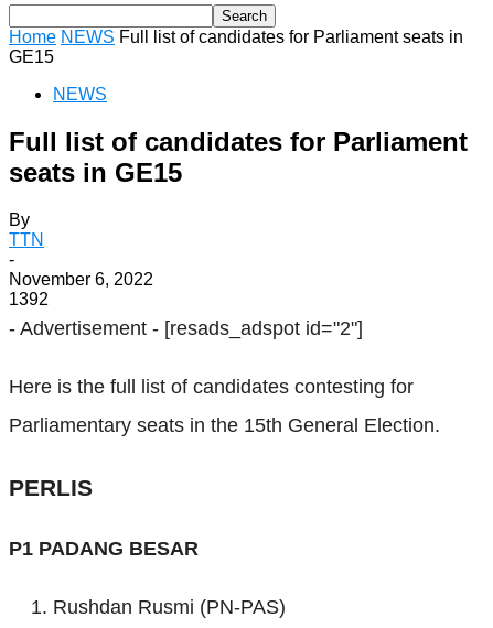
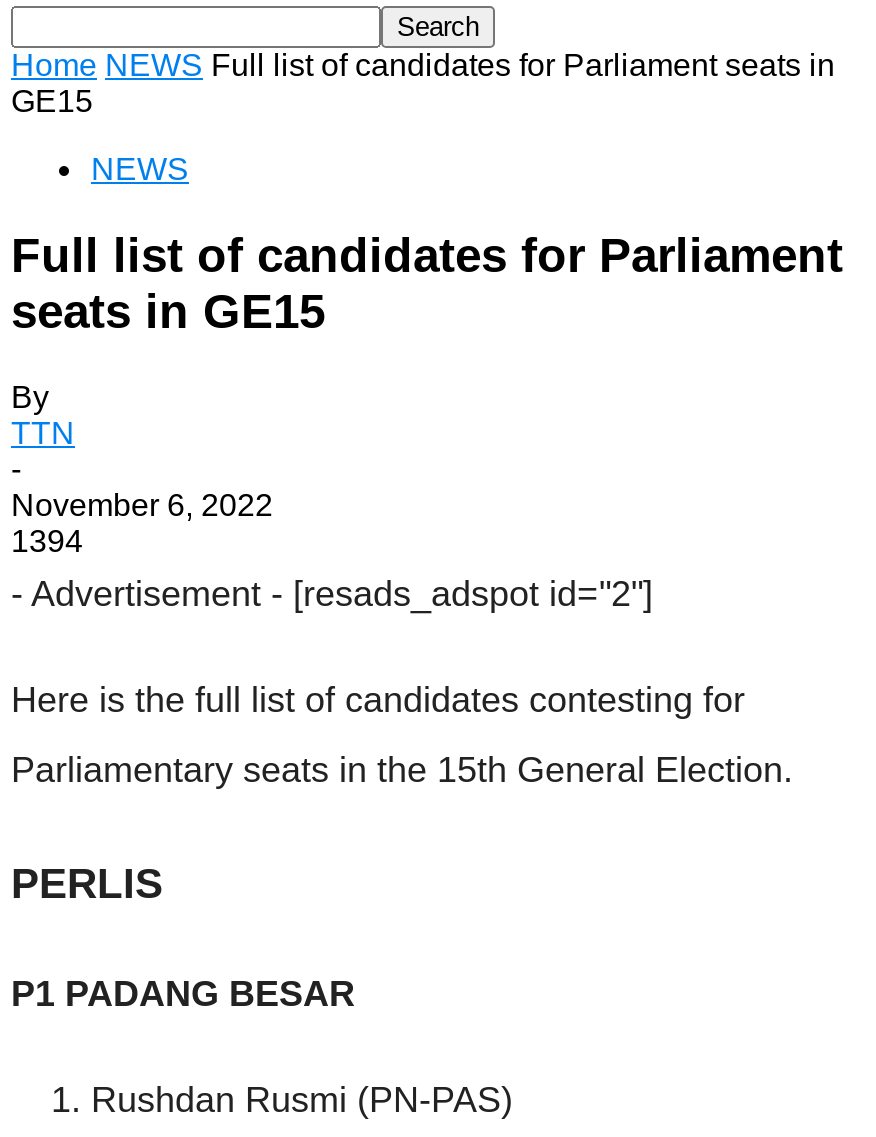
[9,290,49,308] 1392 -> [11,524,83,558] 1394

